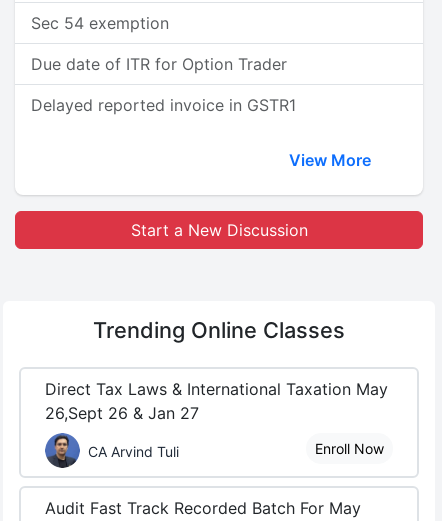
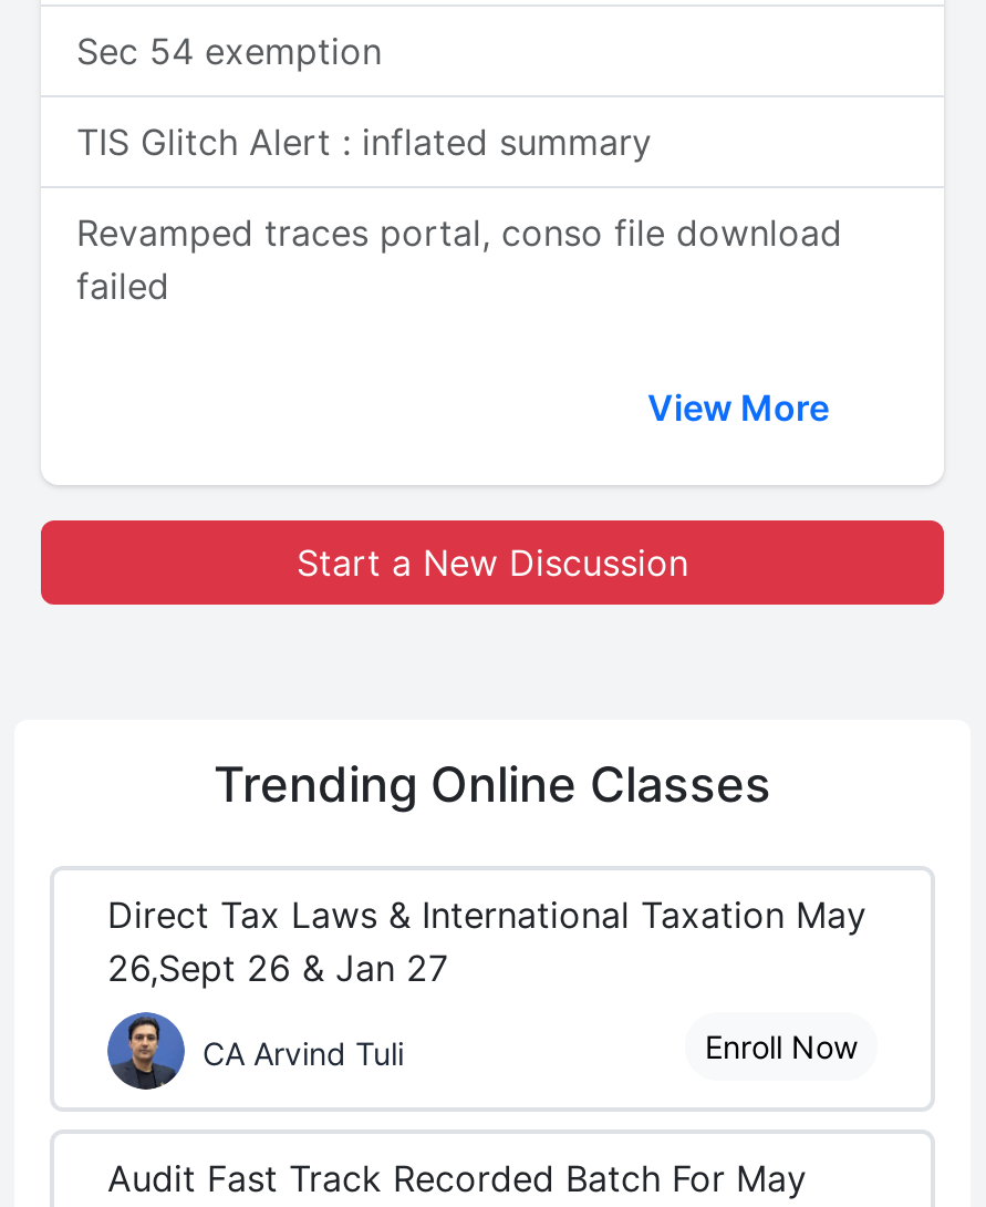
[31,54,287,74] Due date of ITR for Option Trader -> [76,120,652,164] TIS Glitch Alert : inflated summary
[31,95,296,115] Delayed reported invoice in GSTR1 -> [76,210,842,308] Revamped traces portal, conso file download | failed

